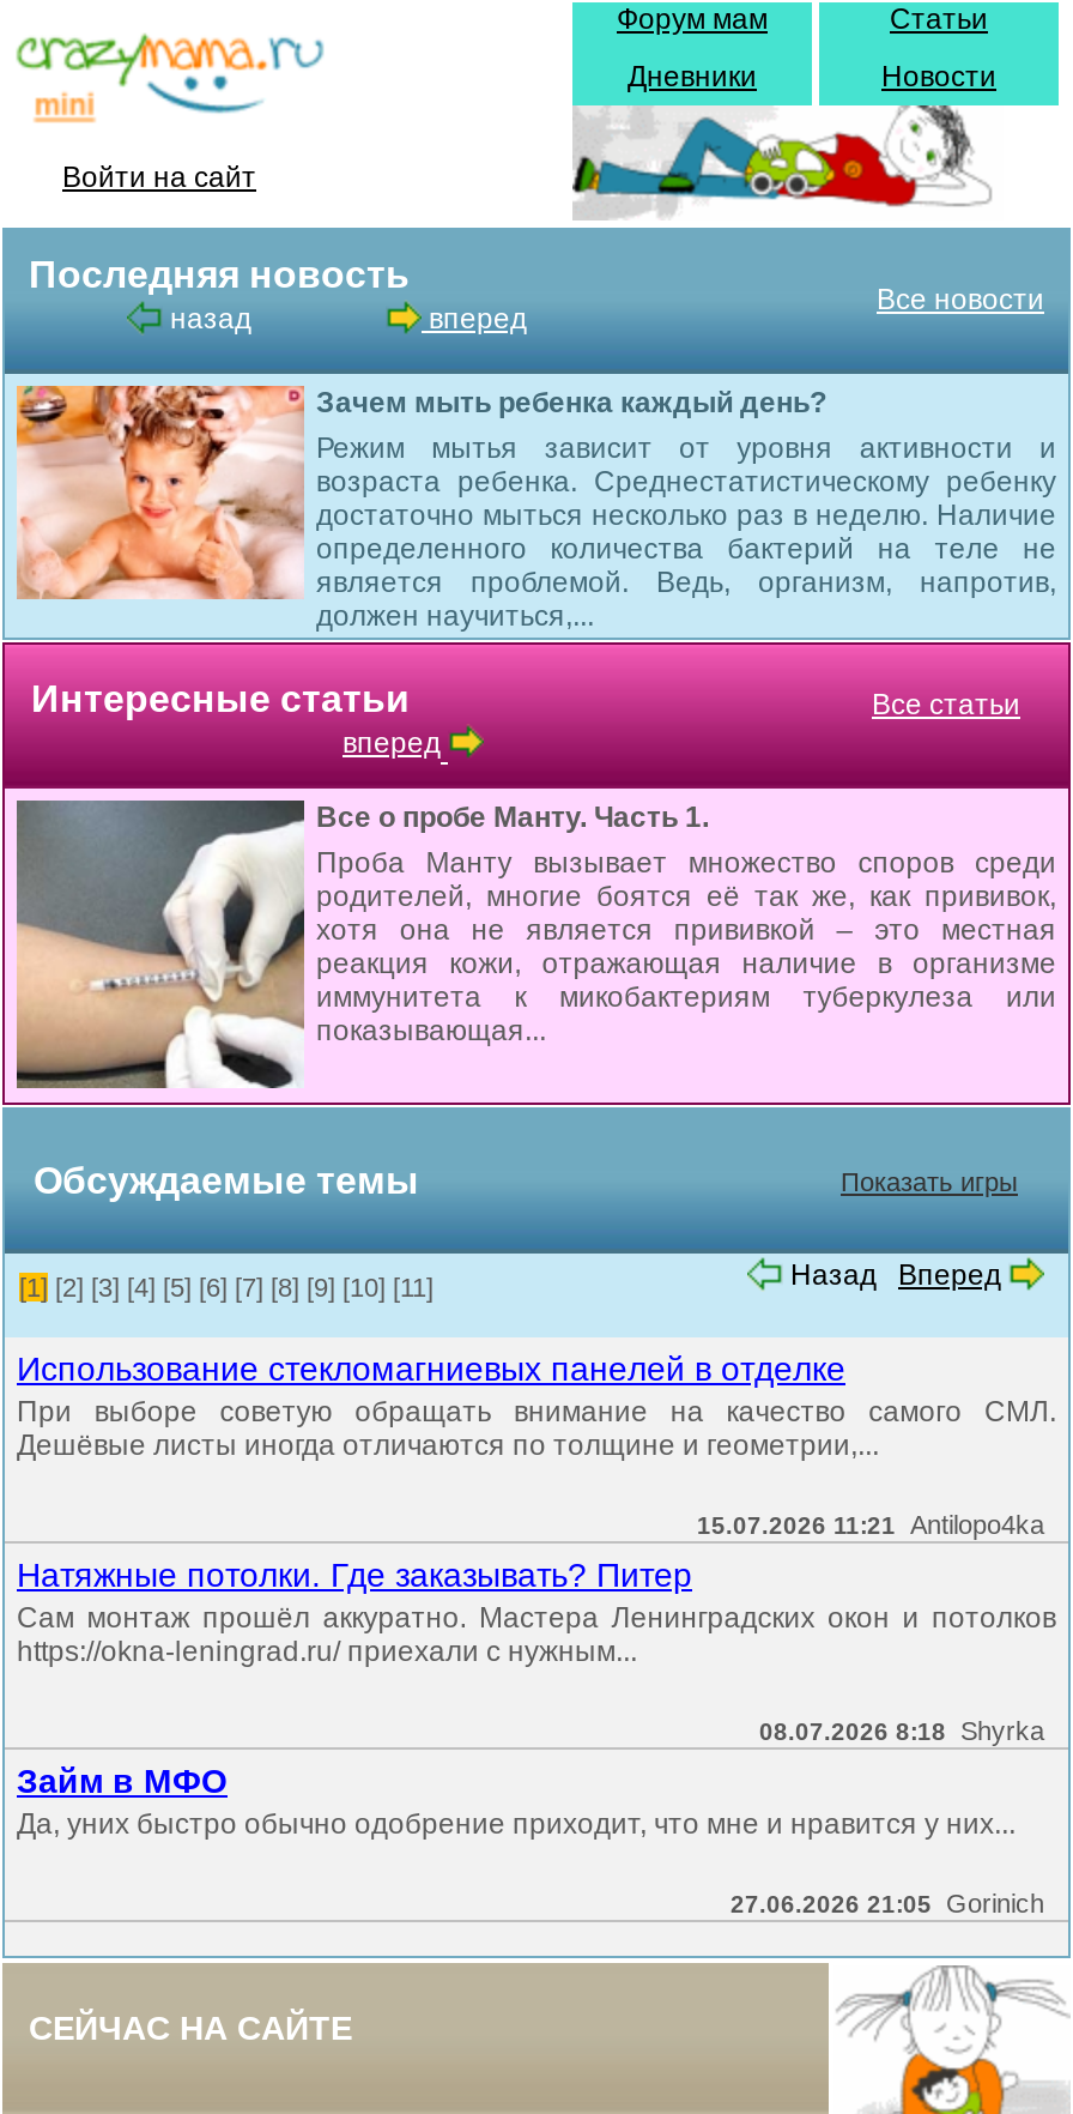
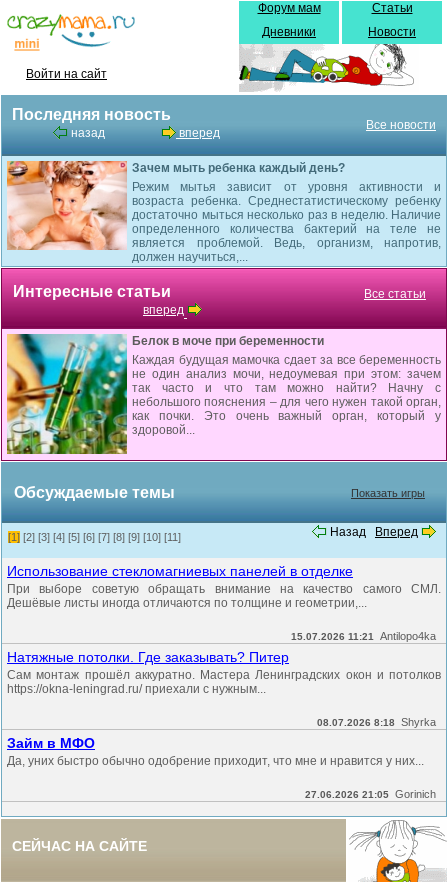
[14,798,1056,1091] [image] | Все о пробе Манту. Часть 1. | Проба Манту вызывает множество споров среди | родителей, многие боятся её так же, как прививок, | хотя она не является прививкой – это местная | реакция кожи, отражающая наличие в организме | иммунитета к микобактериям туберкулеза или | показывающая... -> [6,333,441,455] [image] | Белок в моче при беременности | Каждая будущая мамочка сдает за все беременность | не один анализ мочи, недоумевая при этом: зачем | так часто и что там можно найти? Начну с | небольшого пояснения – для чего нужен такой орган, | как почки. Это очень важный орган, который у | здоровой...

